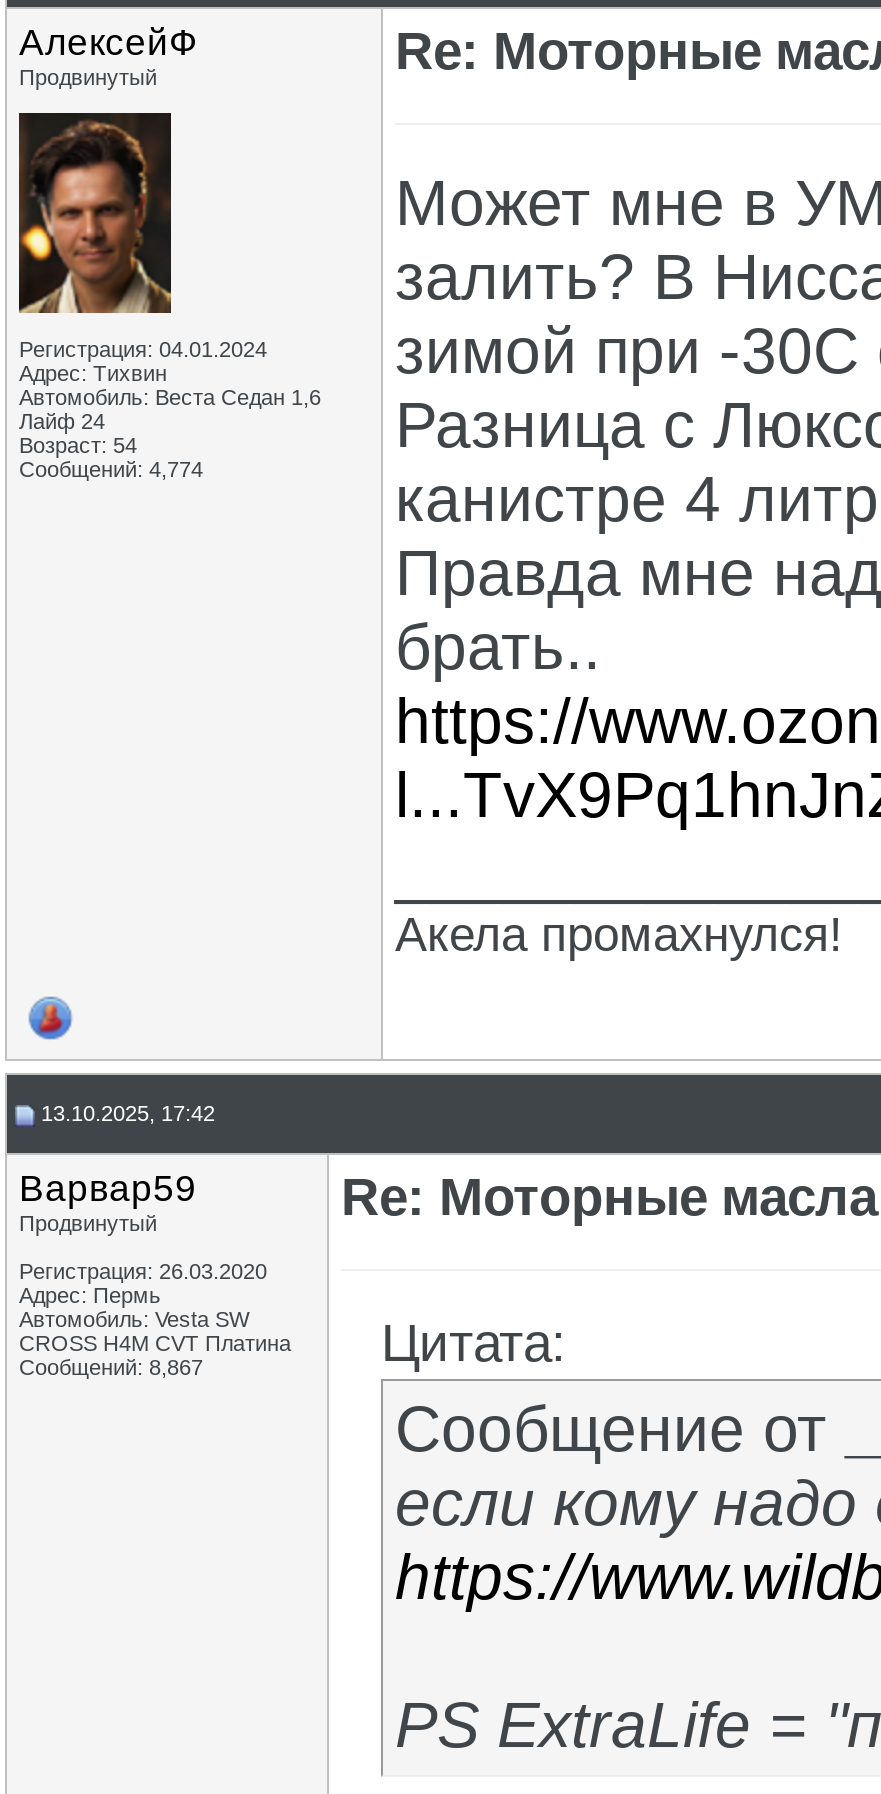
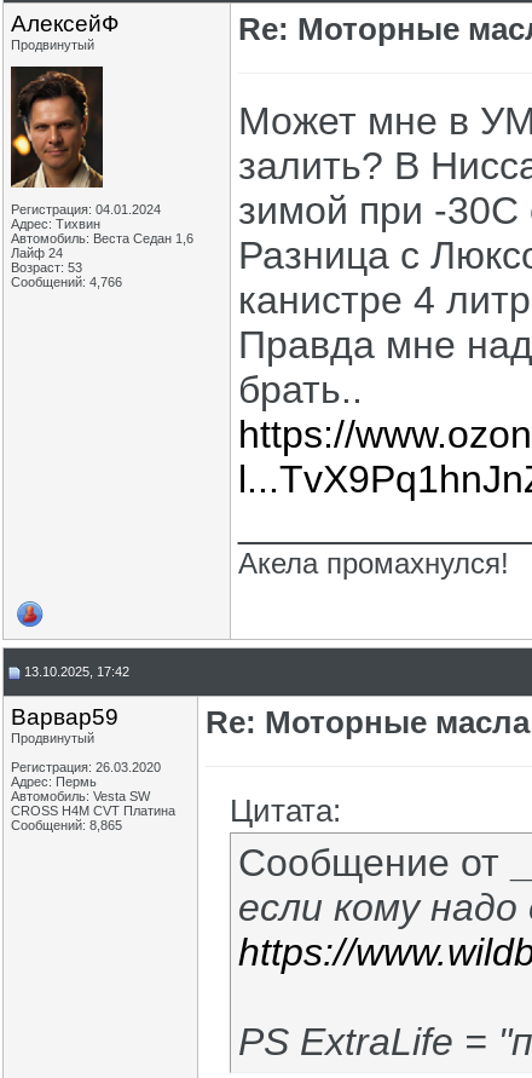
[19,433,137,457] Возраст: 54 -> [11,260,82,275] Возраст: 53
[19,457,203,481] Сообщений: 4,774 -> [11,275,122,289] Сообщений: 4,766
[19,1355,203,1379] Сообщений: 8,867 -> [11,818,122,832] Сообщений: 8,865

